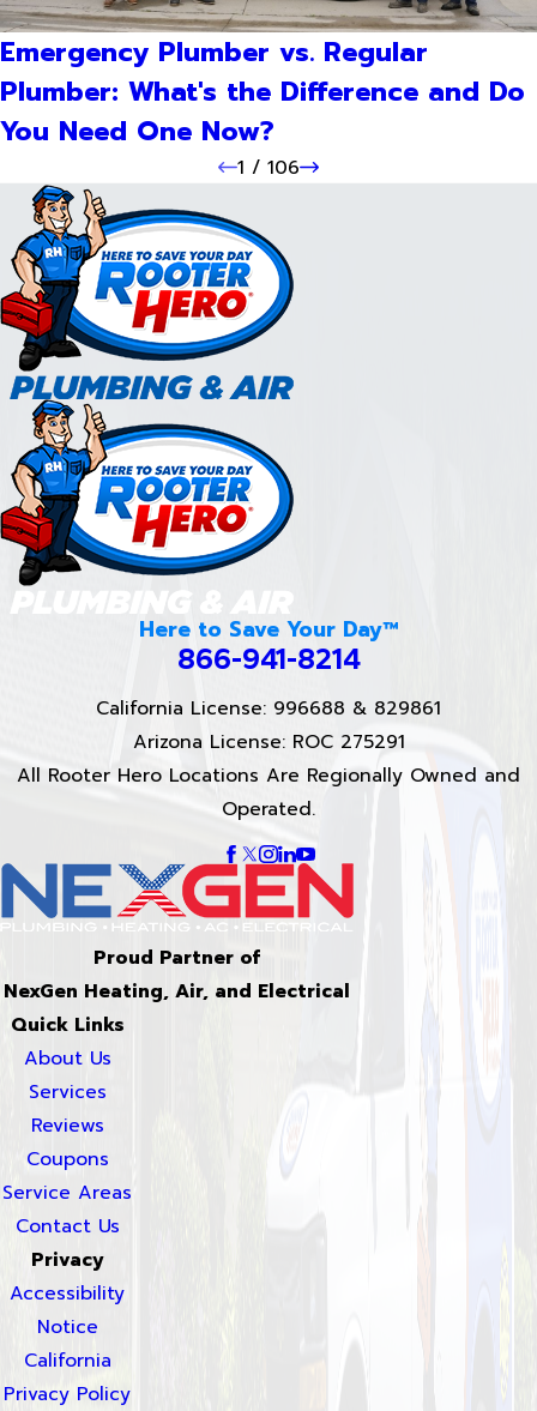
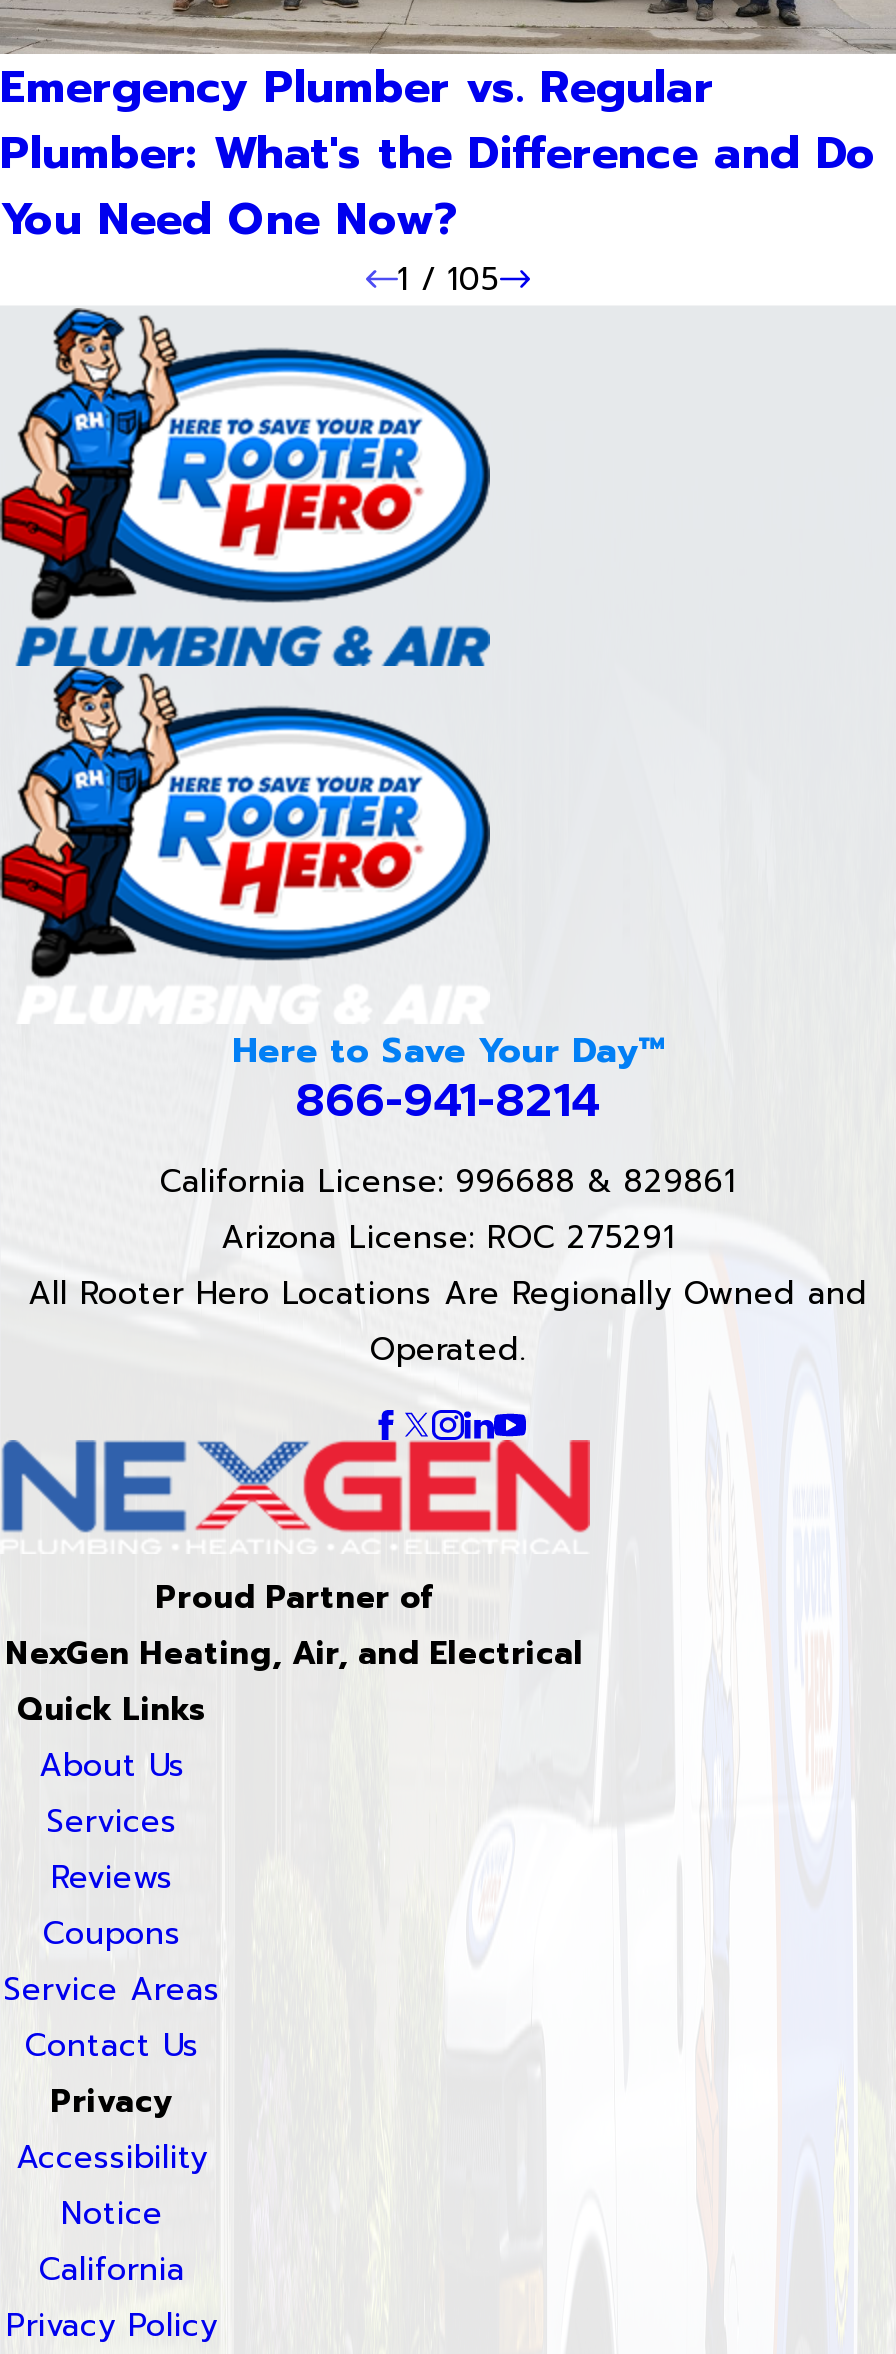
[237,153,300,182] 1 / 106 -> [397,255,499,303] 1 / 105

